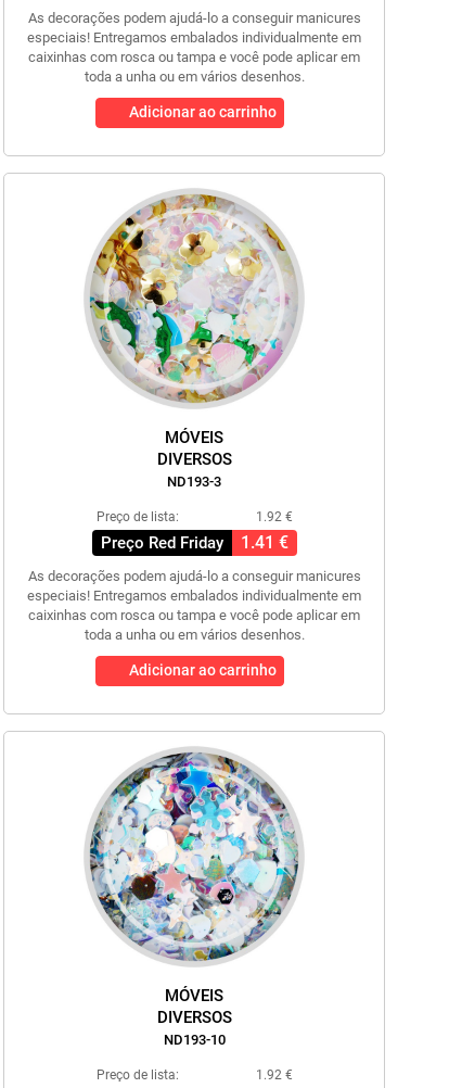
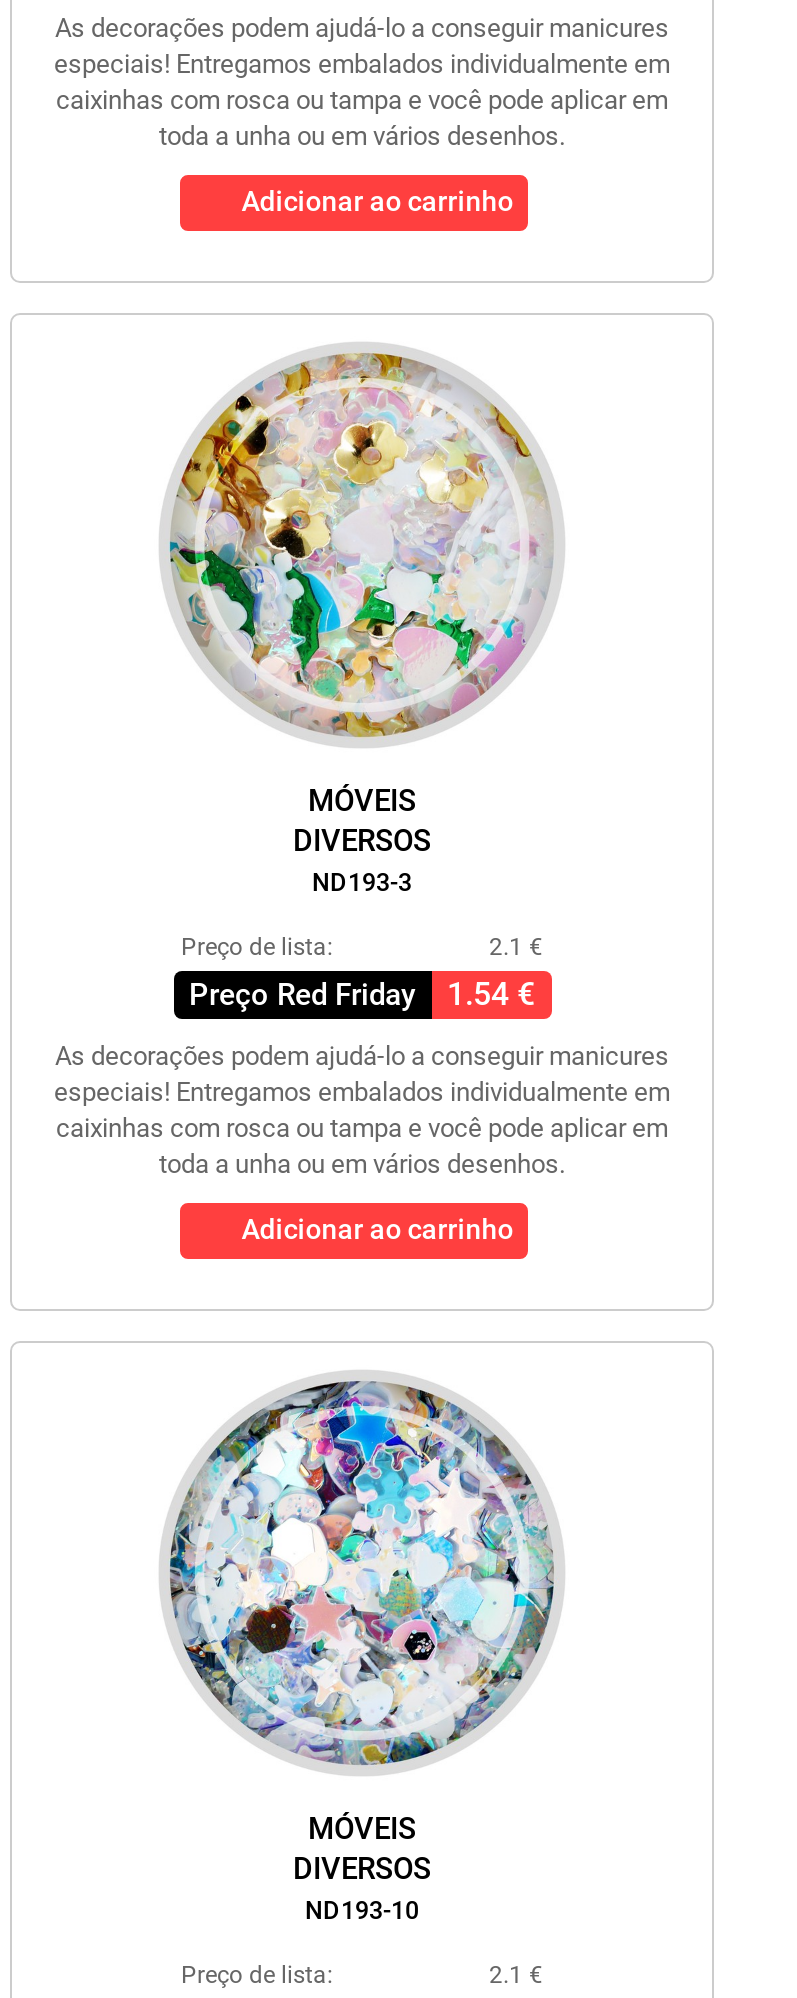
[255,509,292,524] 1.92 € -> [489,933,543,961] 2.1 €
[96,532,292,553] Preço Red Friday 1.41 € -> [181,975,543,1013] Preço Red Friday 1.54 €
[255,1067,292,1083] 1.92 € -> [489,1961,543,1989] 2.1 €

